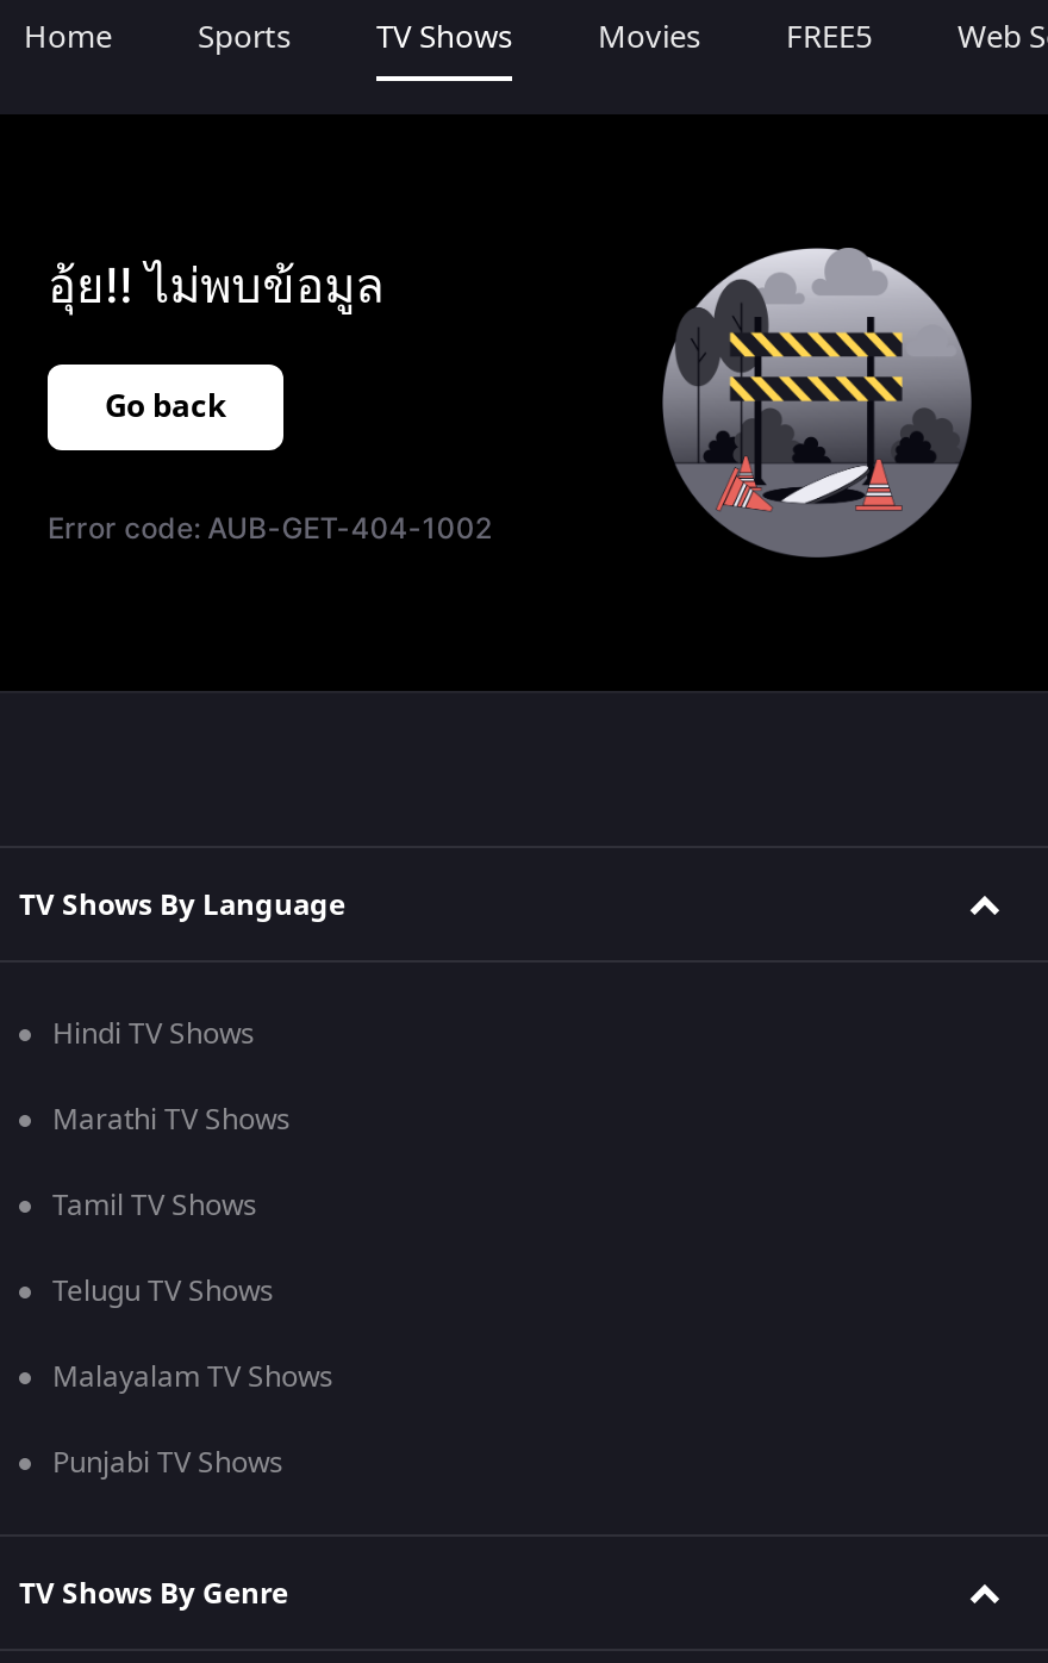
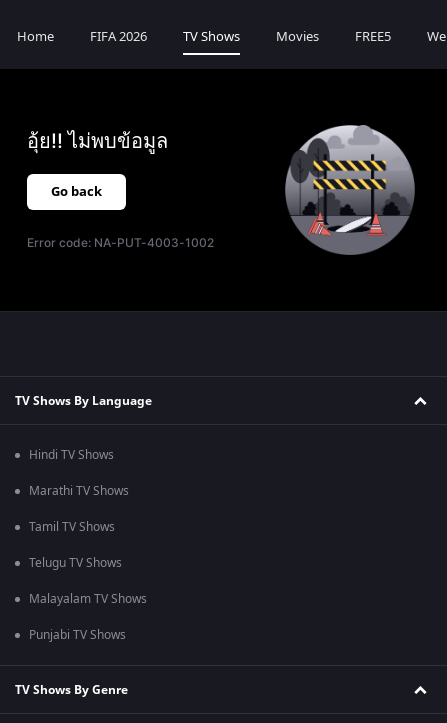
[198,14,291,60] Sports -> [90,27,147,46] FIFA 2026
[48,510,492,546] Error code: AUB-GET-404-1002 -> [27,235,214,250] Error code: NA-PUT-4003-1002

